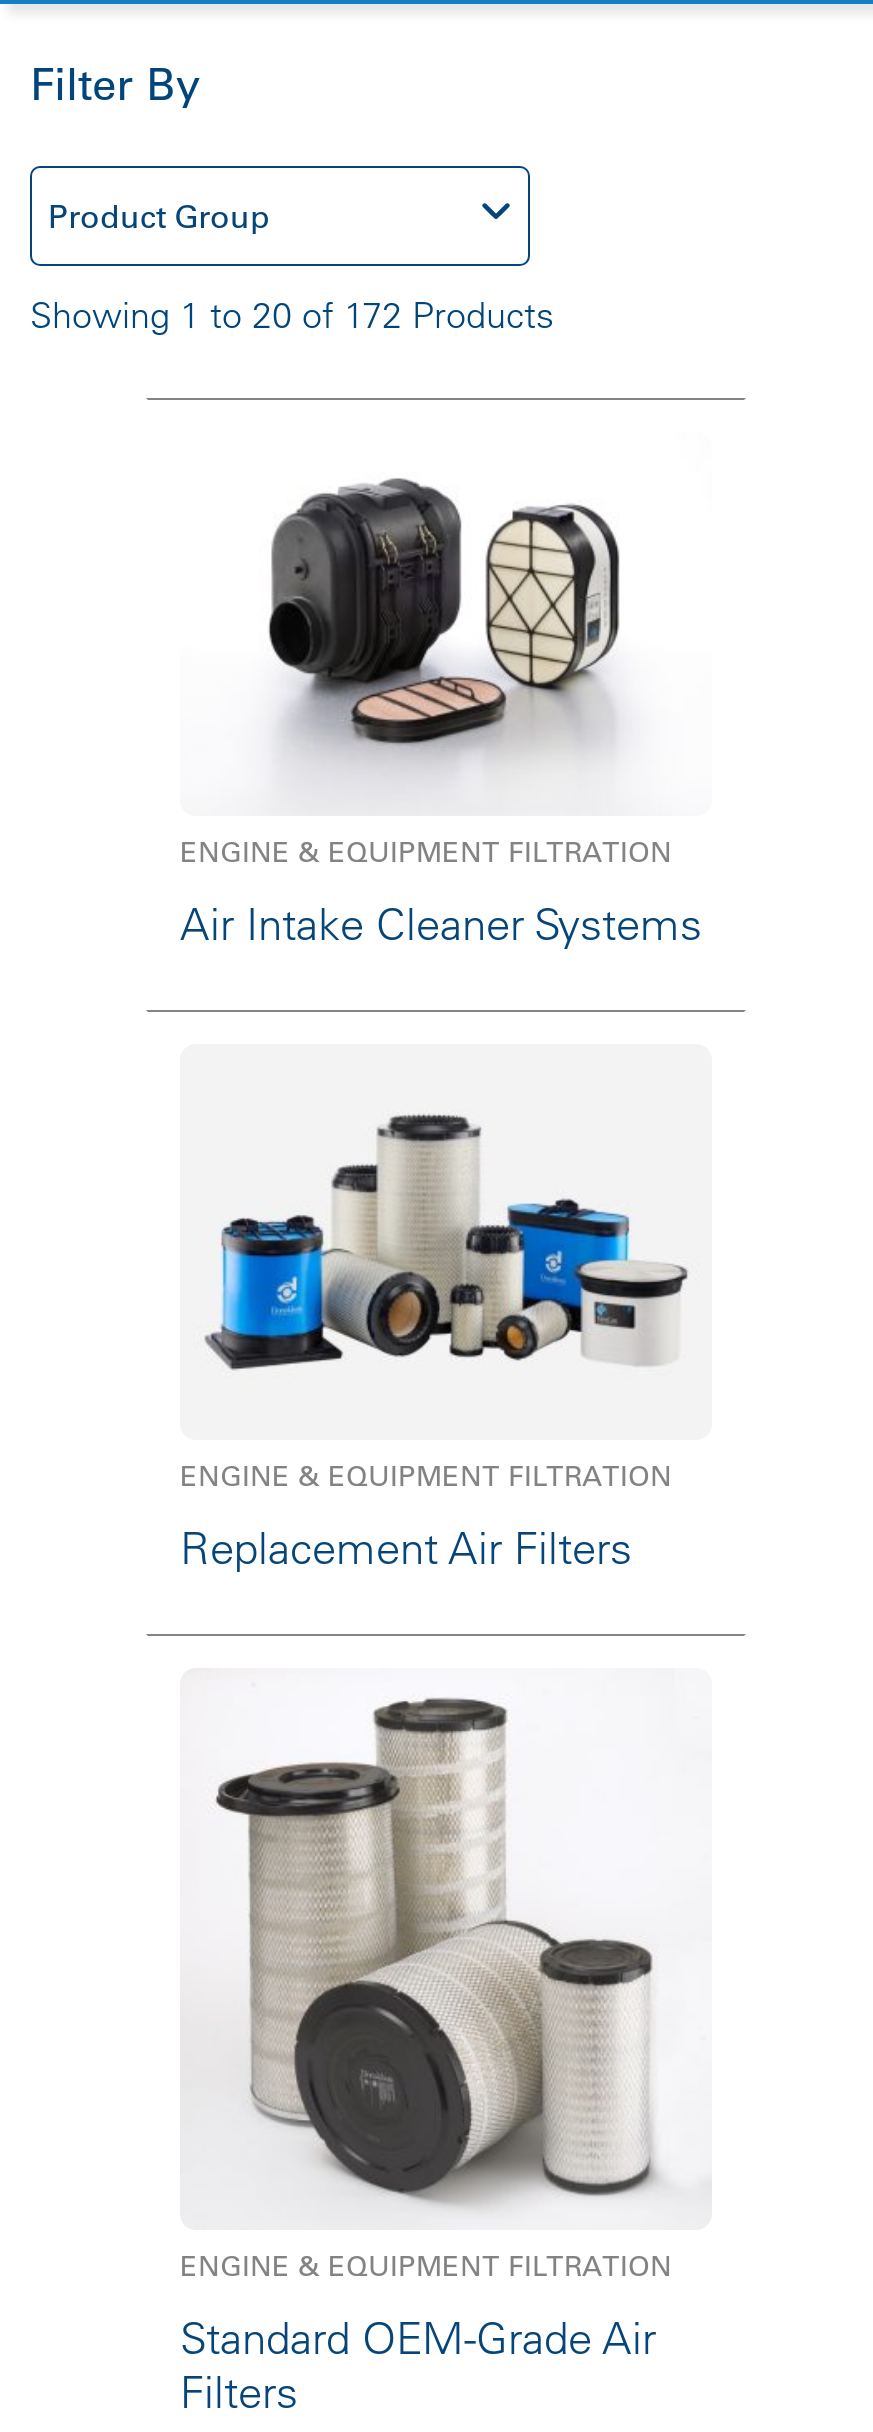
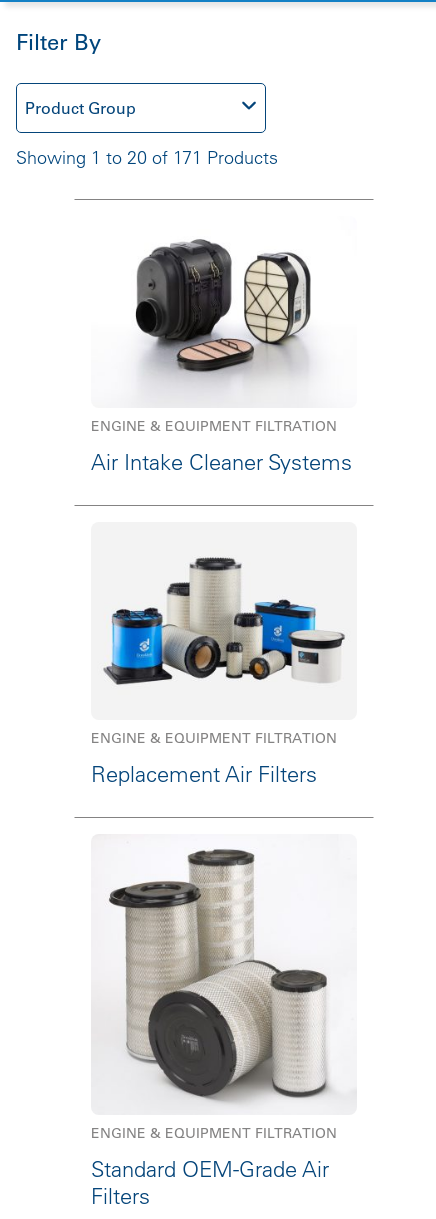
[30,292,554,338] Showing 1 to 20 of 172 Products -> [16,146,278,169] Showing 1 to 20 of 171 Products

